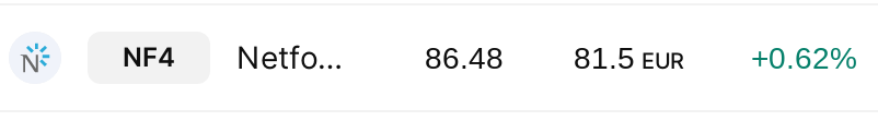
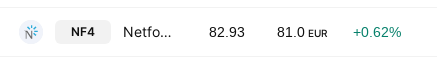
[425,40,504,75] 86.48 -> [209,24,245,40] 82.93
[574,40,683,75] 81.5 EUR -> [277,24,327,40] 81.0 EUR

